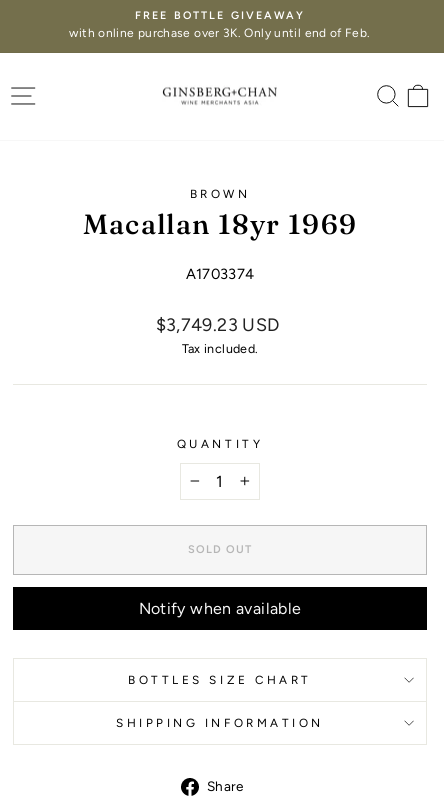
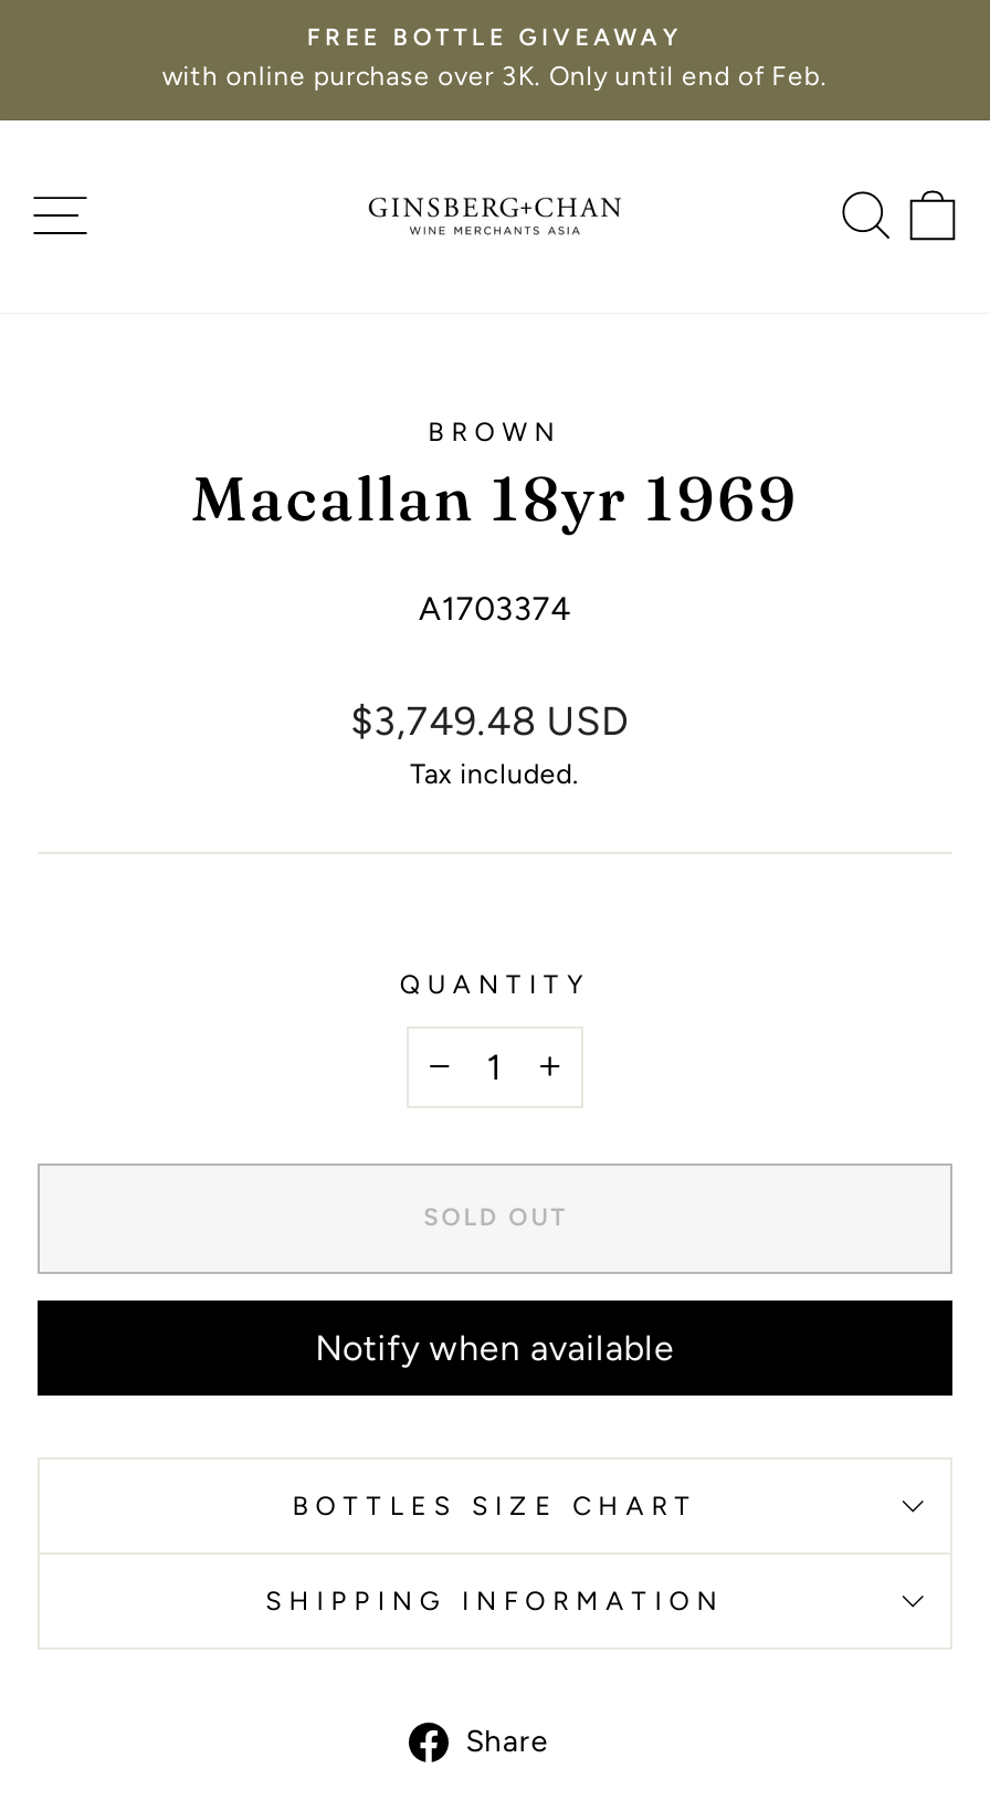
[156,313,279,335] $3,749.23 USD -> [350,696,628,745] $3,749.48 USD

